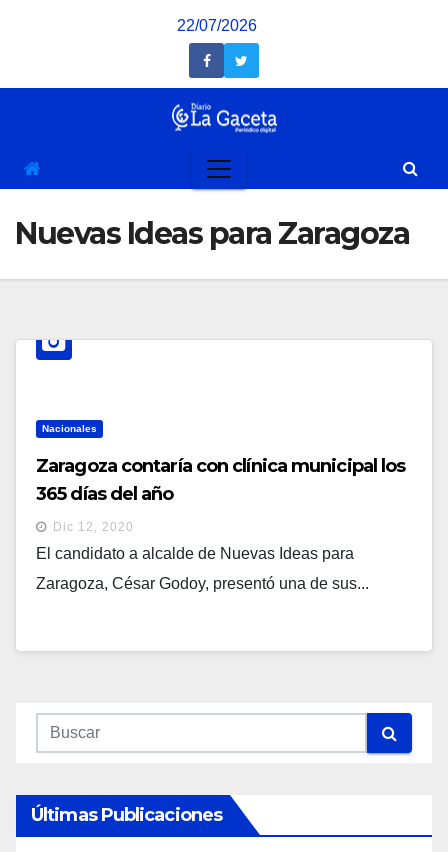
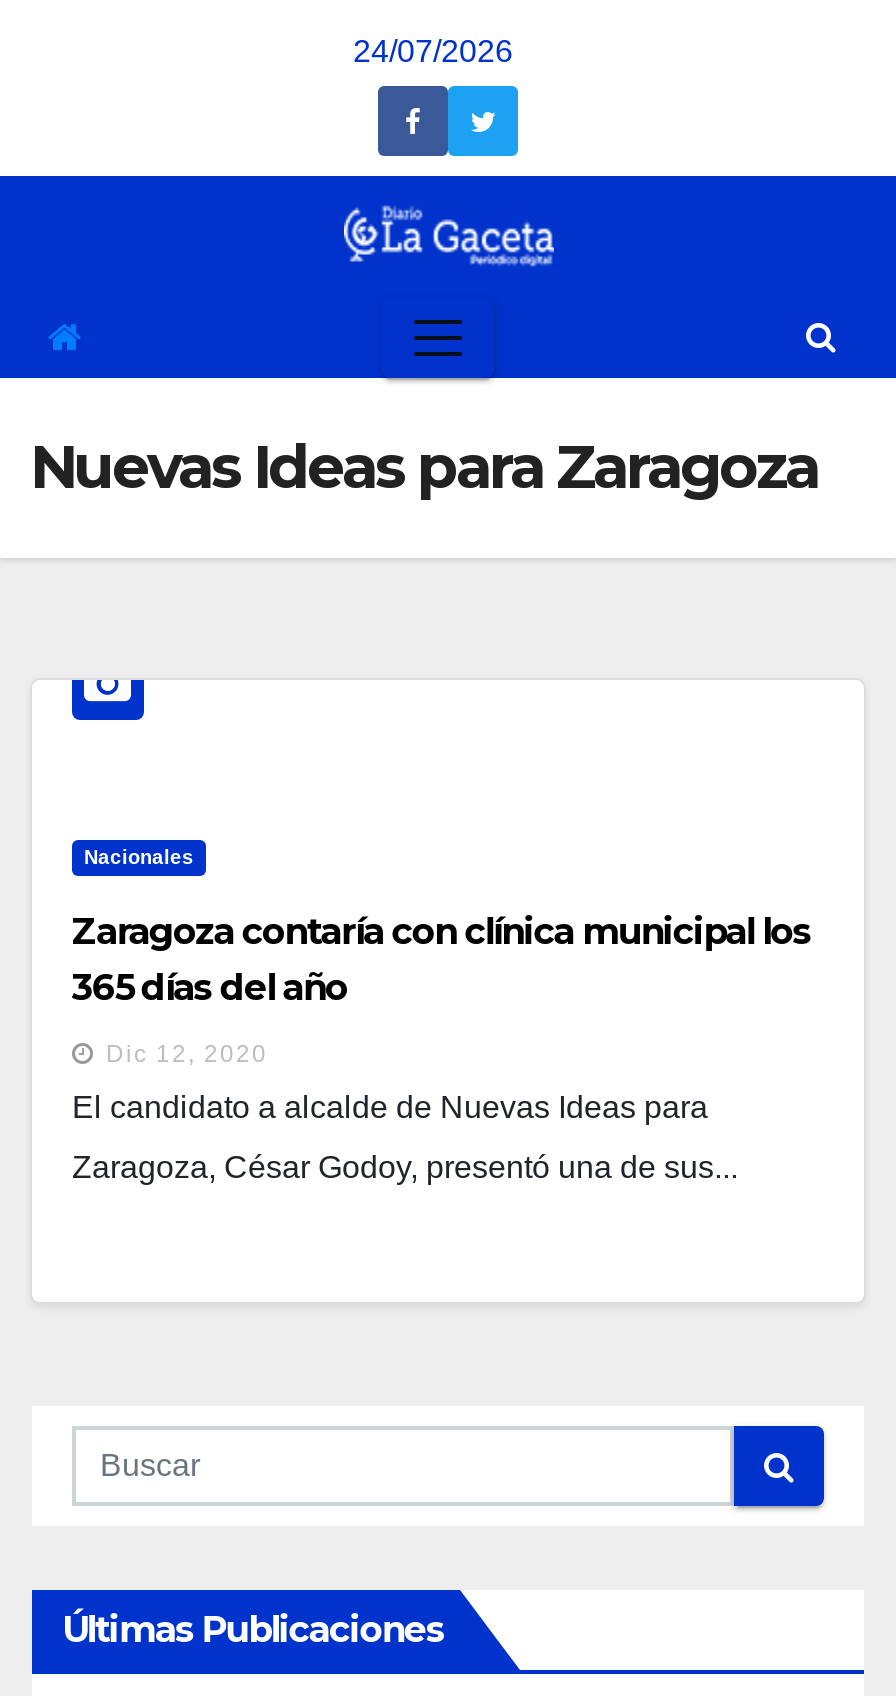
[176,17,256,34] 22/07/2026 -> [353,34,513,68] 24/07/2026

